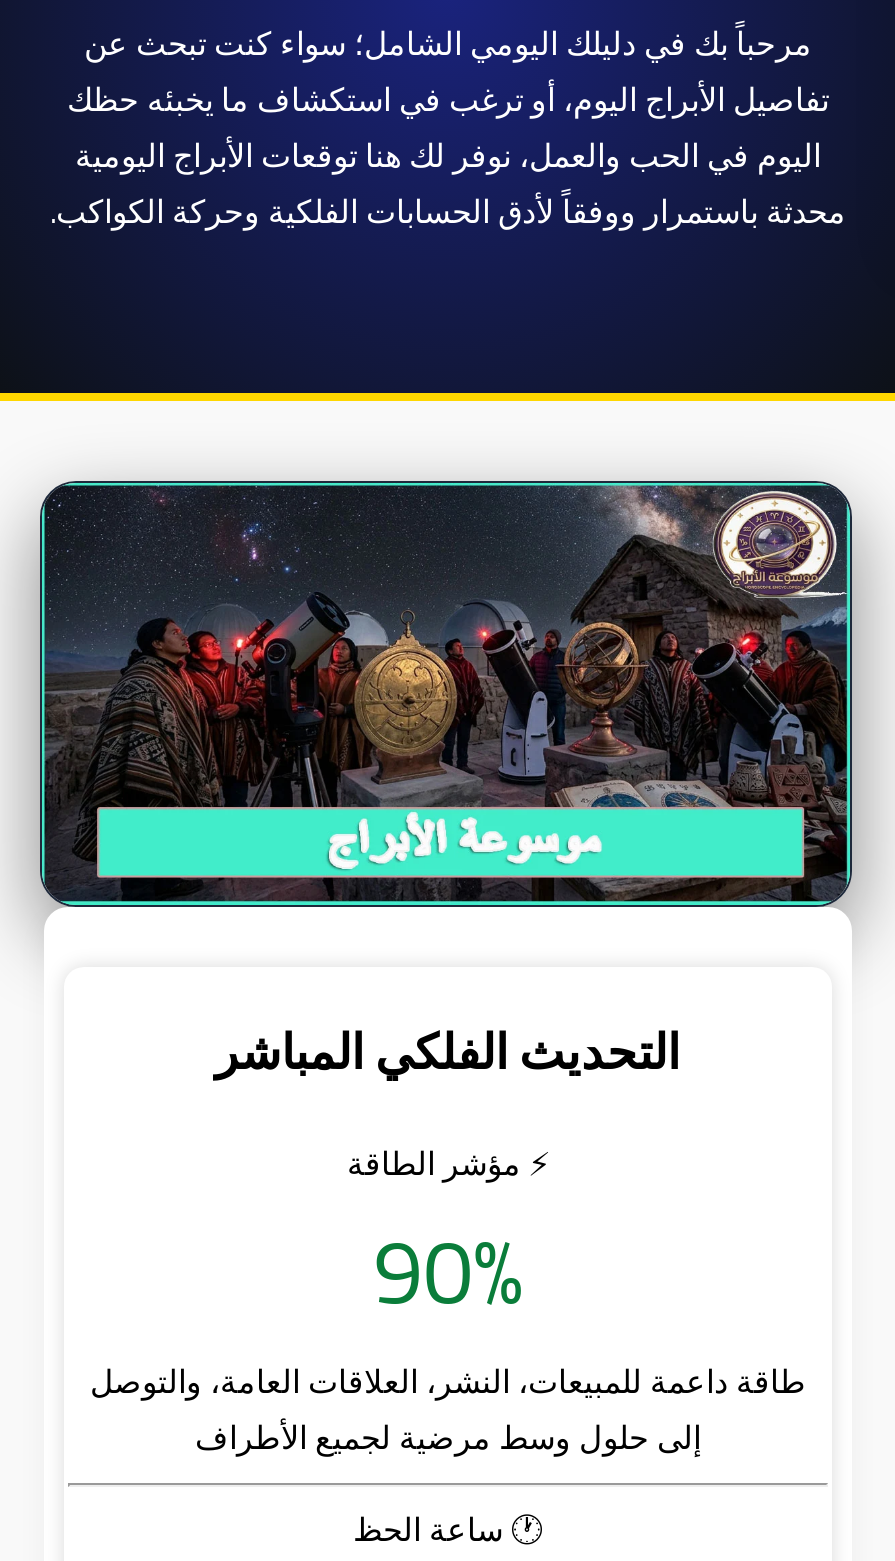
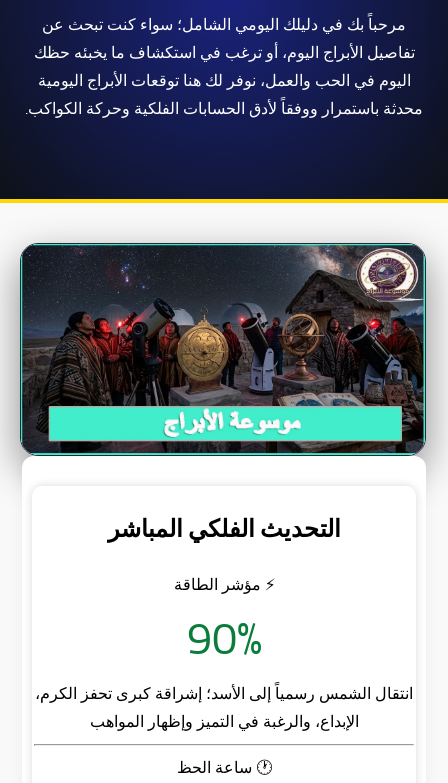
[90,1359,806,1463] طاقة داعمة للمبيعات، النشر، العلاقات العامة، والتوصل | إلى حلول وسط مرضية لجميع الأطراف -> [35,682,413,734] انتقال الشمس رسمياً إلى الأسد؛ إشراقة كبرى تحفز الكرم، | الإبداع، والرغبة في التميز وإظهار المواهب

